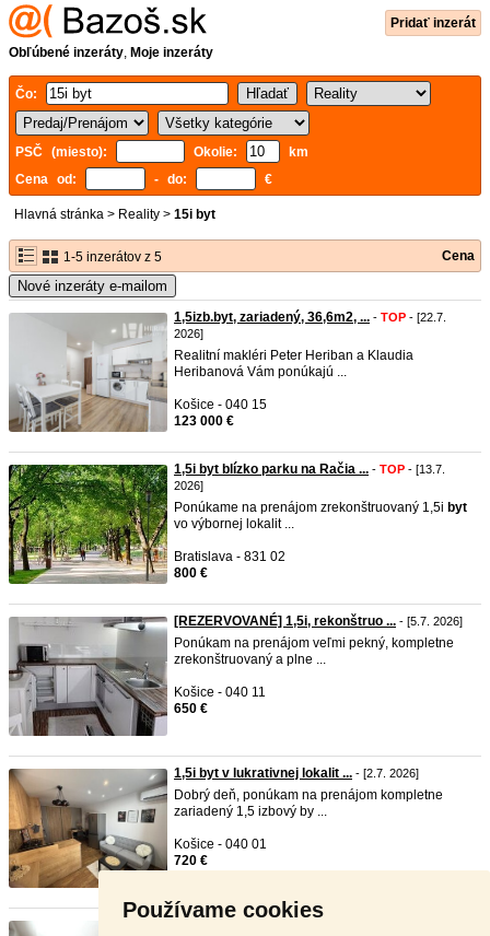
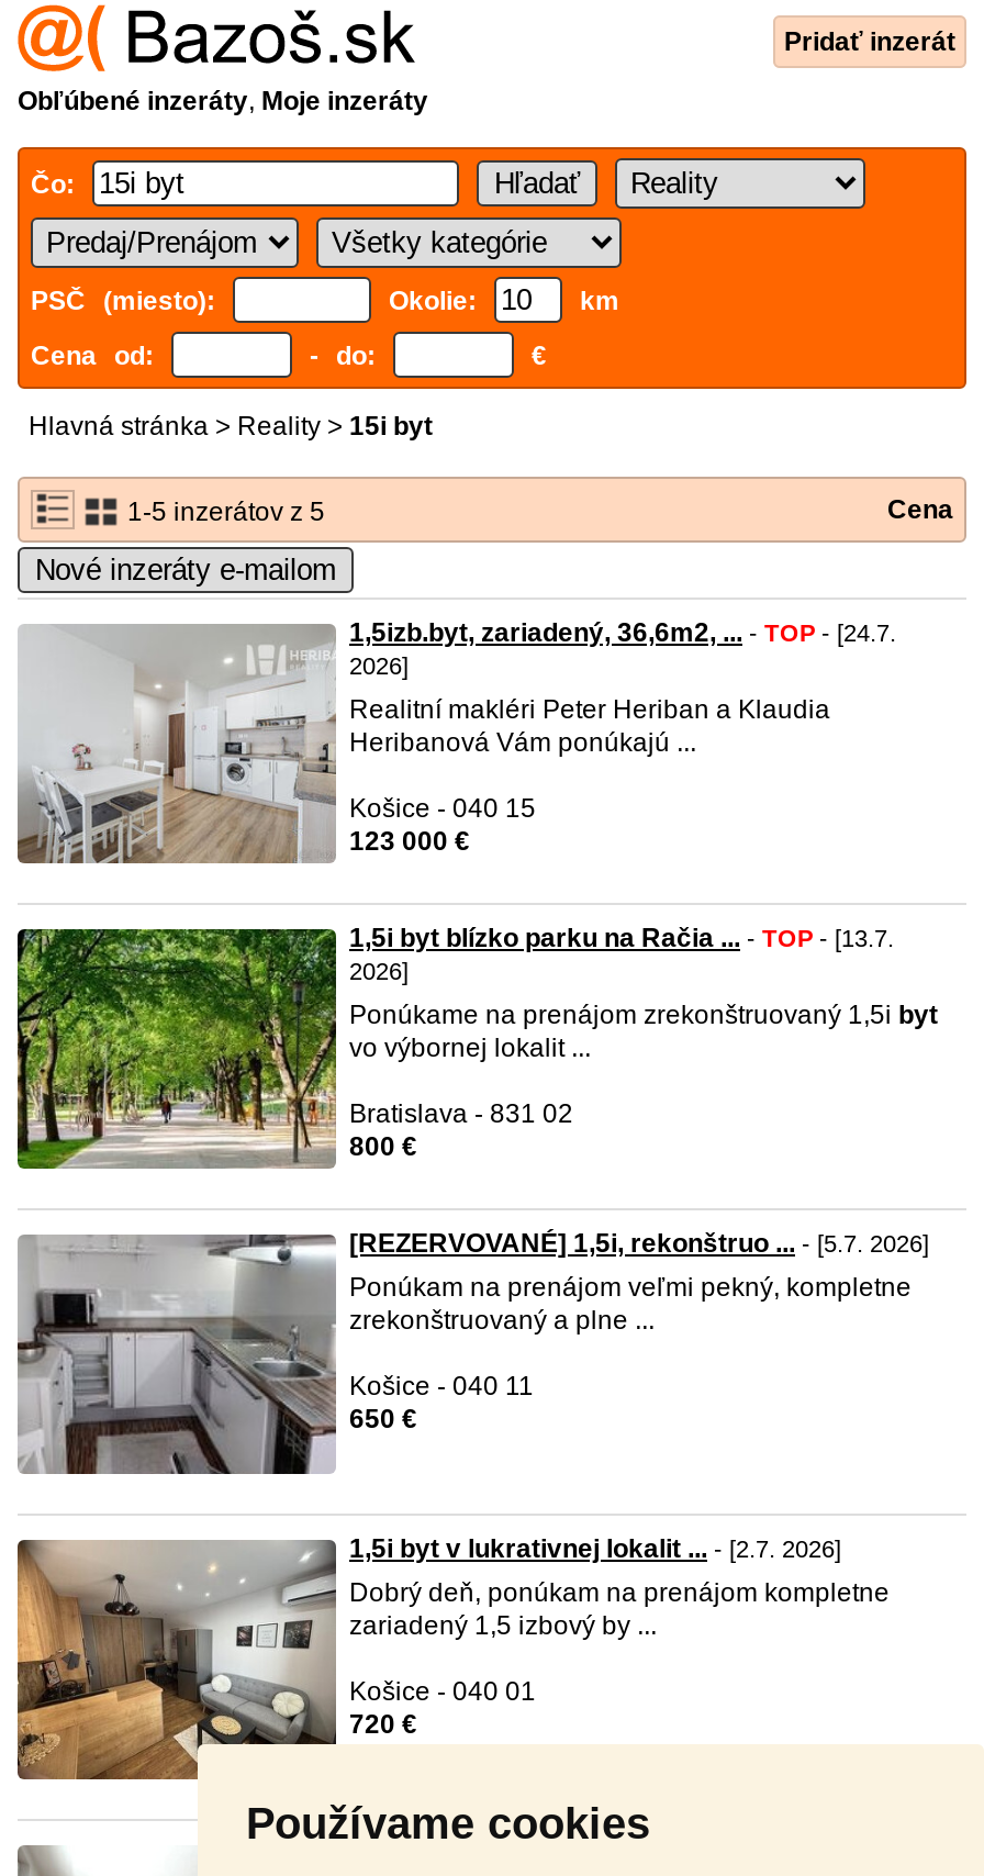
[174,309,446,325] 1,5izb.byt, zariadený, 36,6m2, ... - TOP - [22.7. -> [349,617,896,648] 1,5izb.byt, zariadený, 36,6m2, ... - TOP - [24.7.

